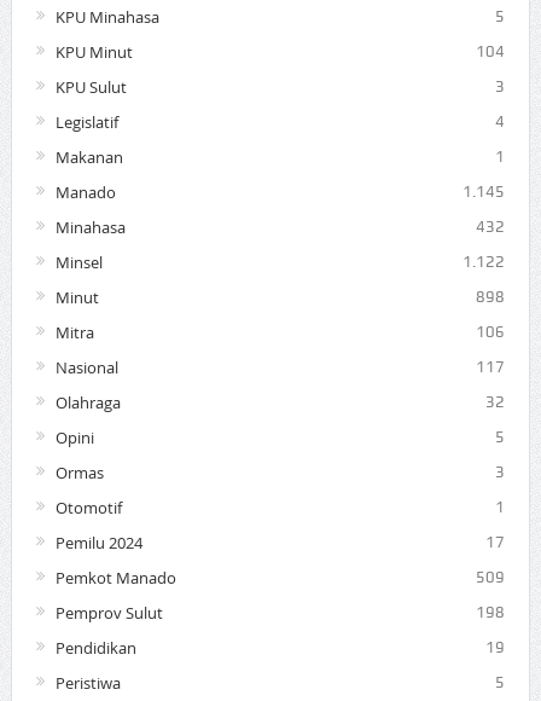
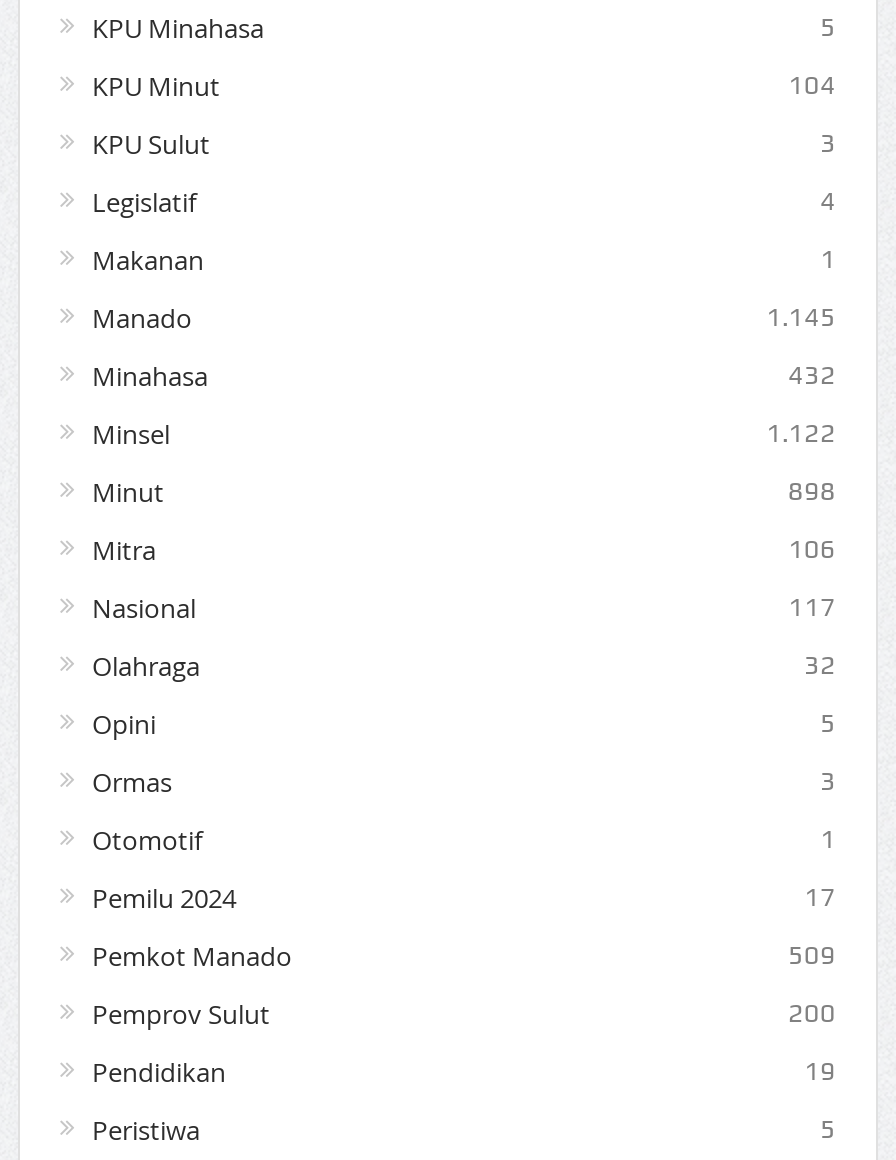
[476,603,505,621] 198 -> [788,998,836,1028] 200

